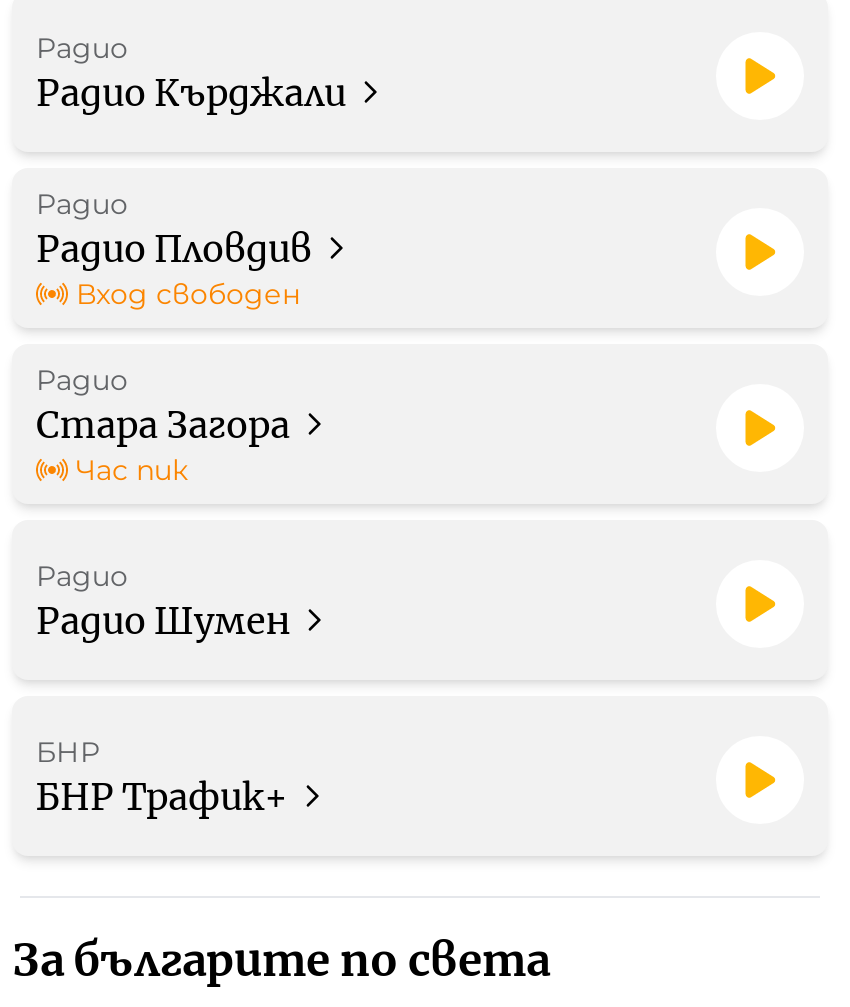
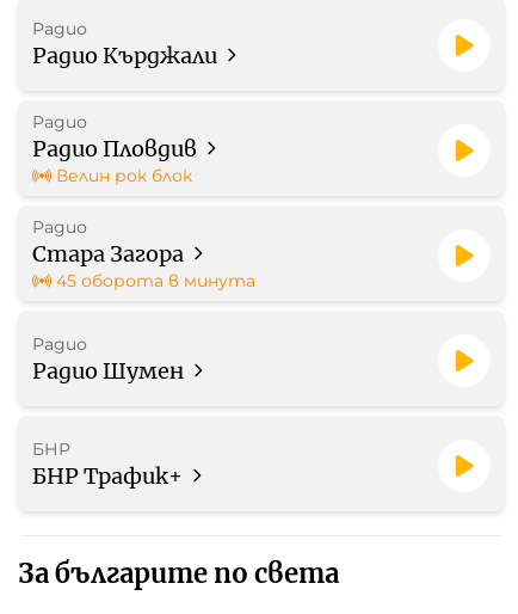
[76,275,300,311] Вход свободен -> [56,164,192,186] Велин рок блок
[76,451,188,487] Час пик -> [56,269,255,291] 45 оборота в минута

